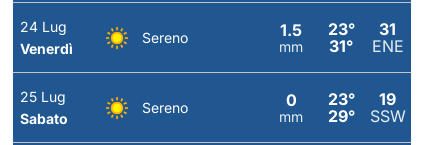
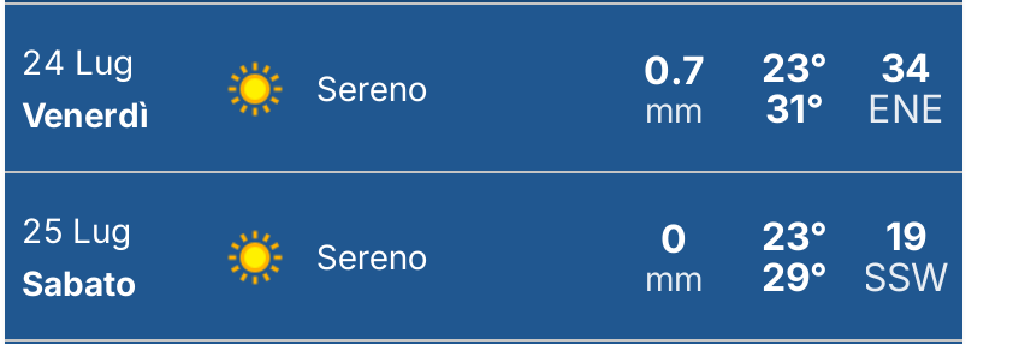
[280,20,302,40] 1.5 -> [644,45,704,94] 0.7
[379,19,396,39] 31 -> [881,43,931,91] 34

